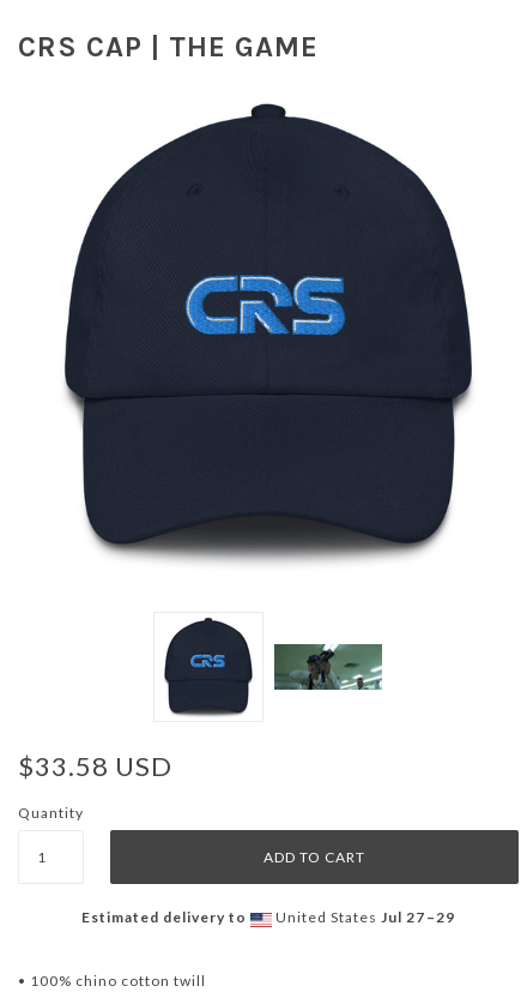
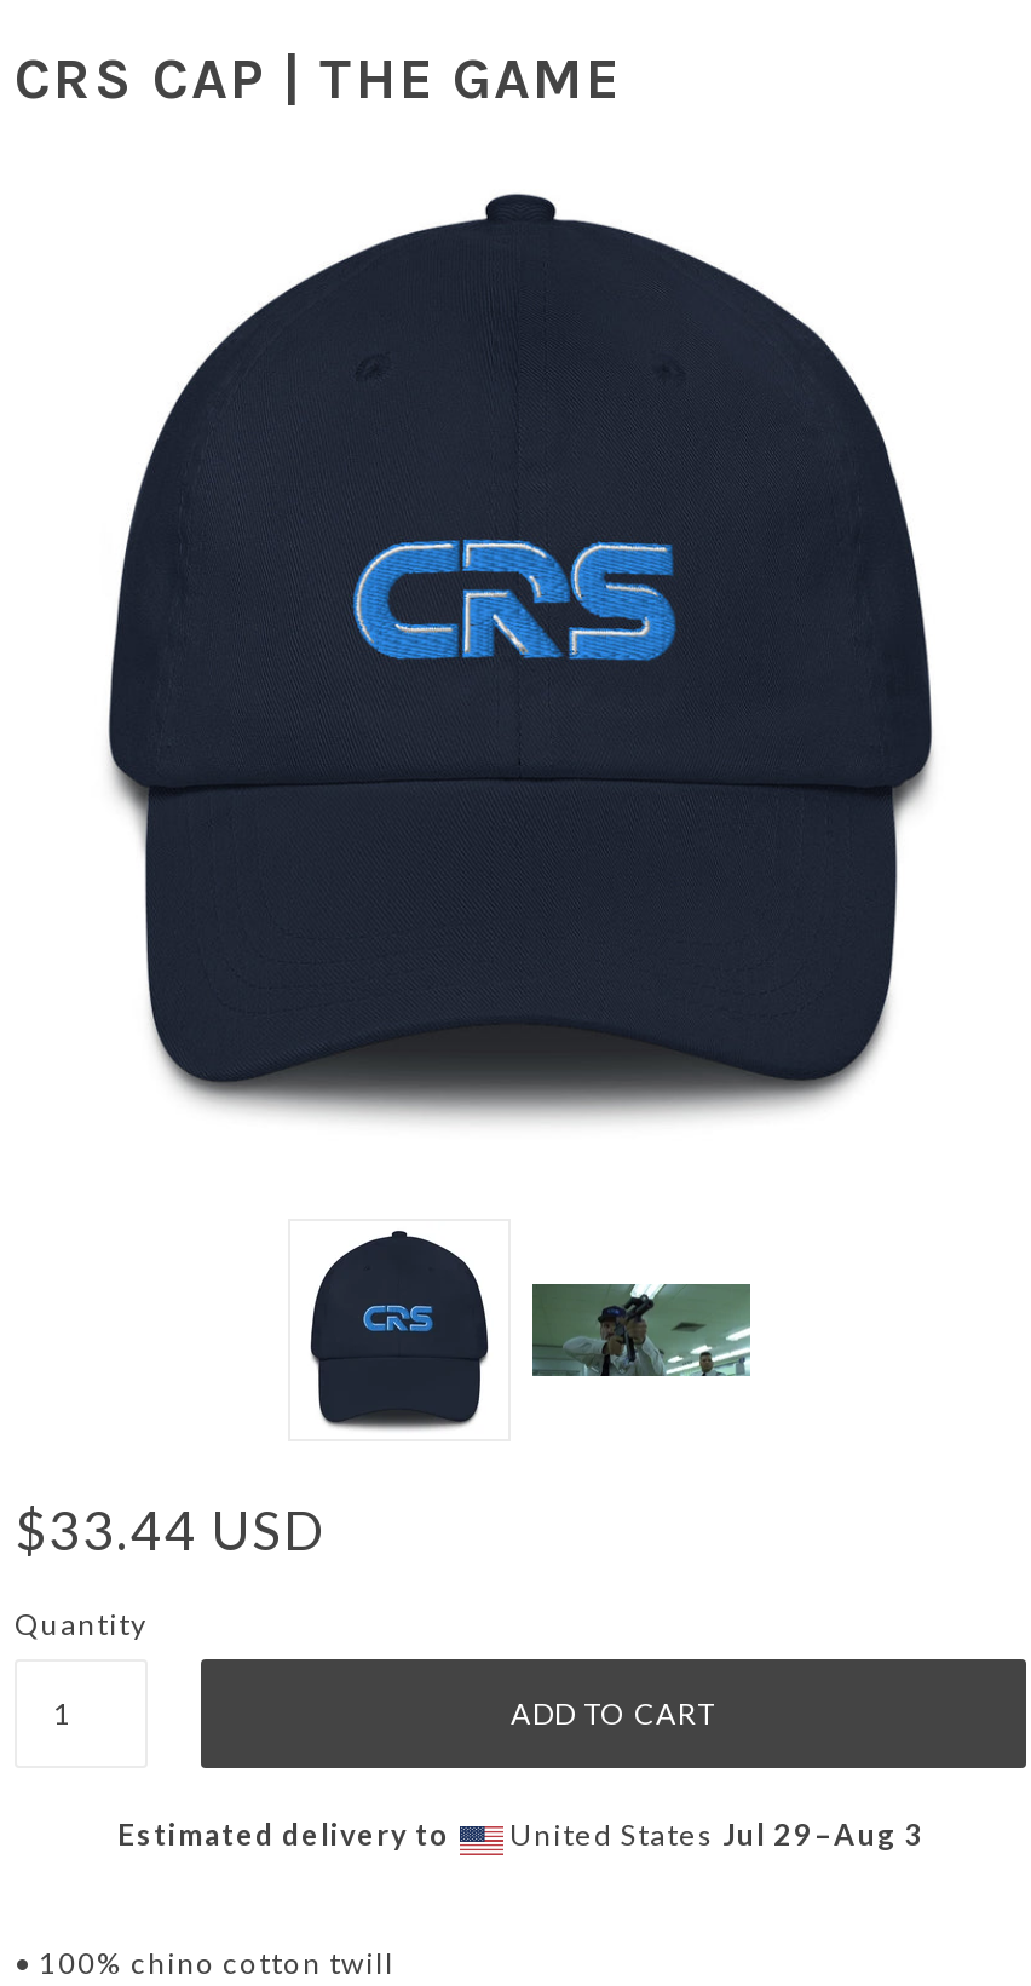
[18,750,172,782] $33.58 USD -> [15,1497,327,1562] $33.44 USD
[272,908,455,926] United States Jul 27–29 -> [502,1817,923,1853] United States Jul 29–Aug 3

